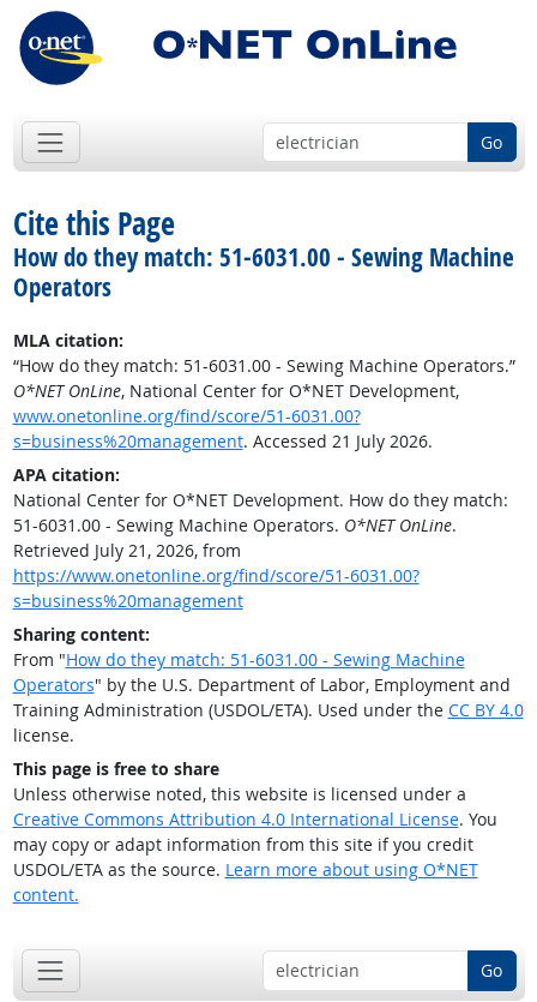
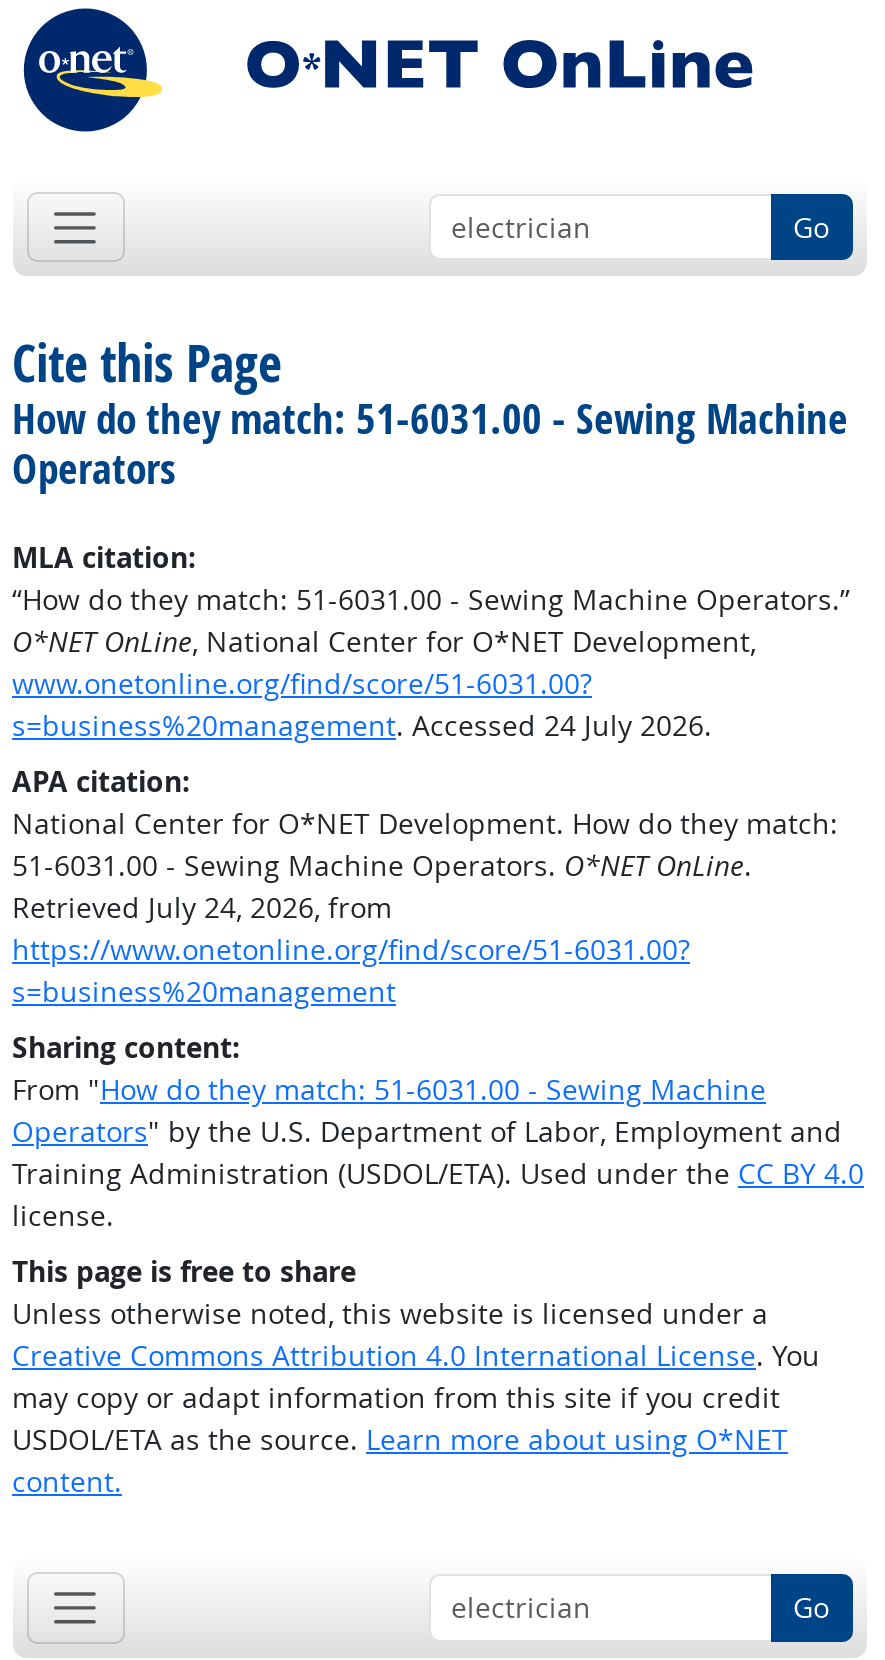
[13,430,432,453] s=business%20management. Accessed 21 July 2026. -> [12,706,712,744] s=business%20management. Accessed 24 July 2026.
[13,539,240,562] Retrieved July 21, 2026, from -> [12,888,392,926] Retrieved July 24, 2026, from

